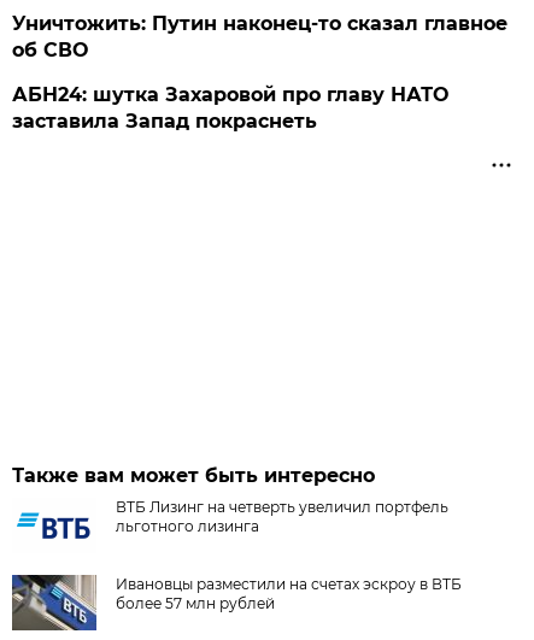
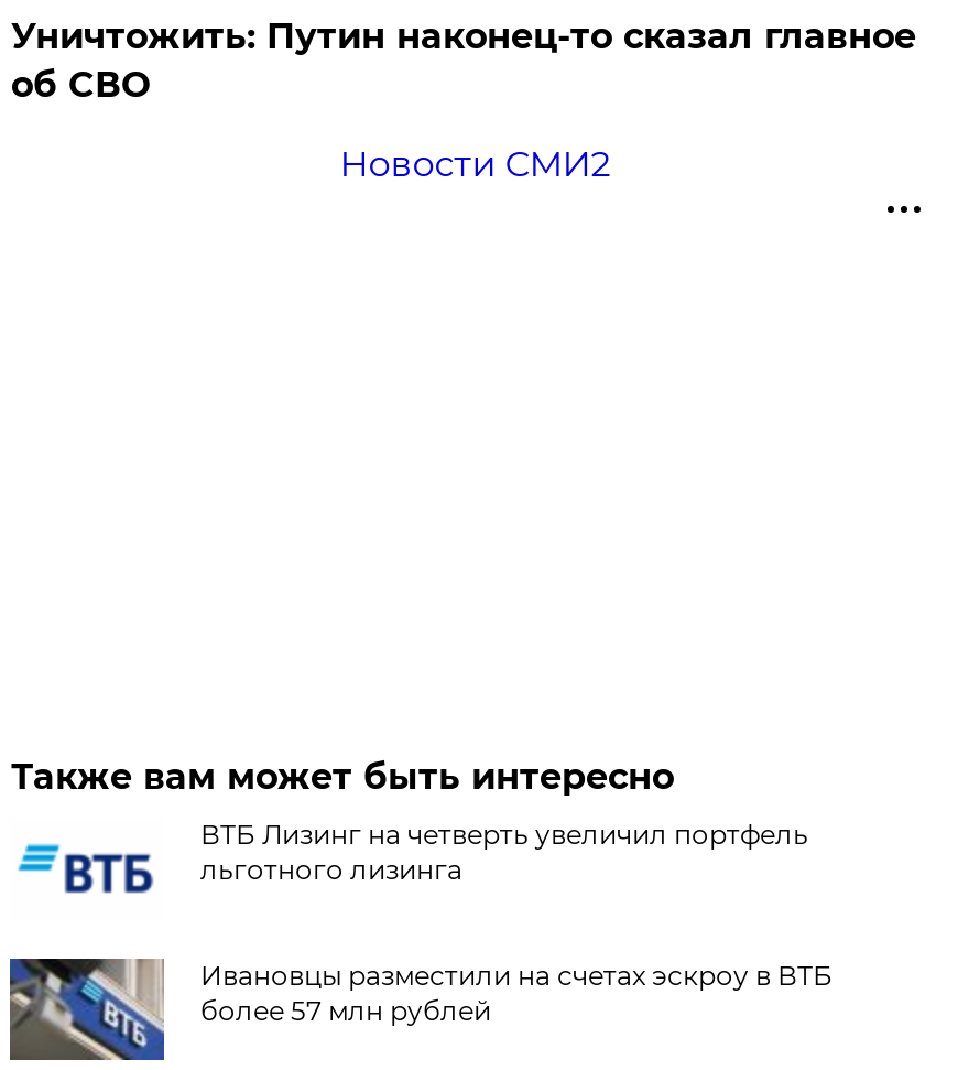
[13,83,449,132] АБН24: шутка Захаровой про главу НАТО | заставила Запад покраснеть -> [340,143,610,185] Новости СМИ2

